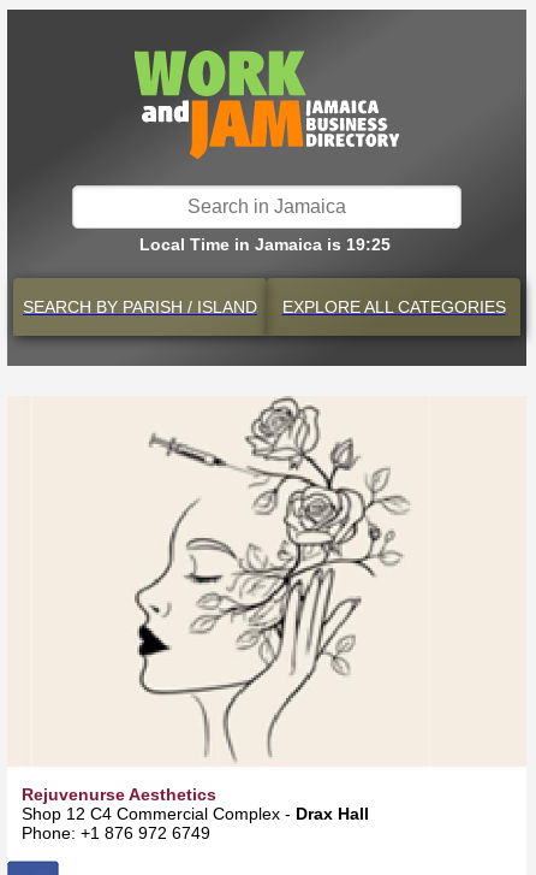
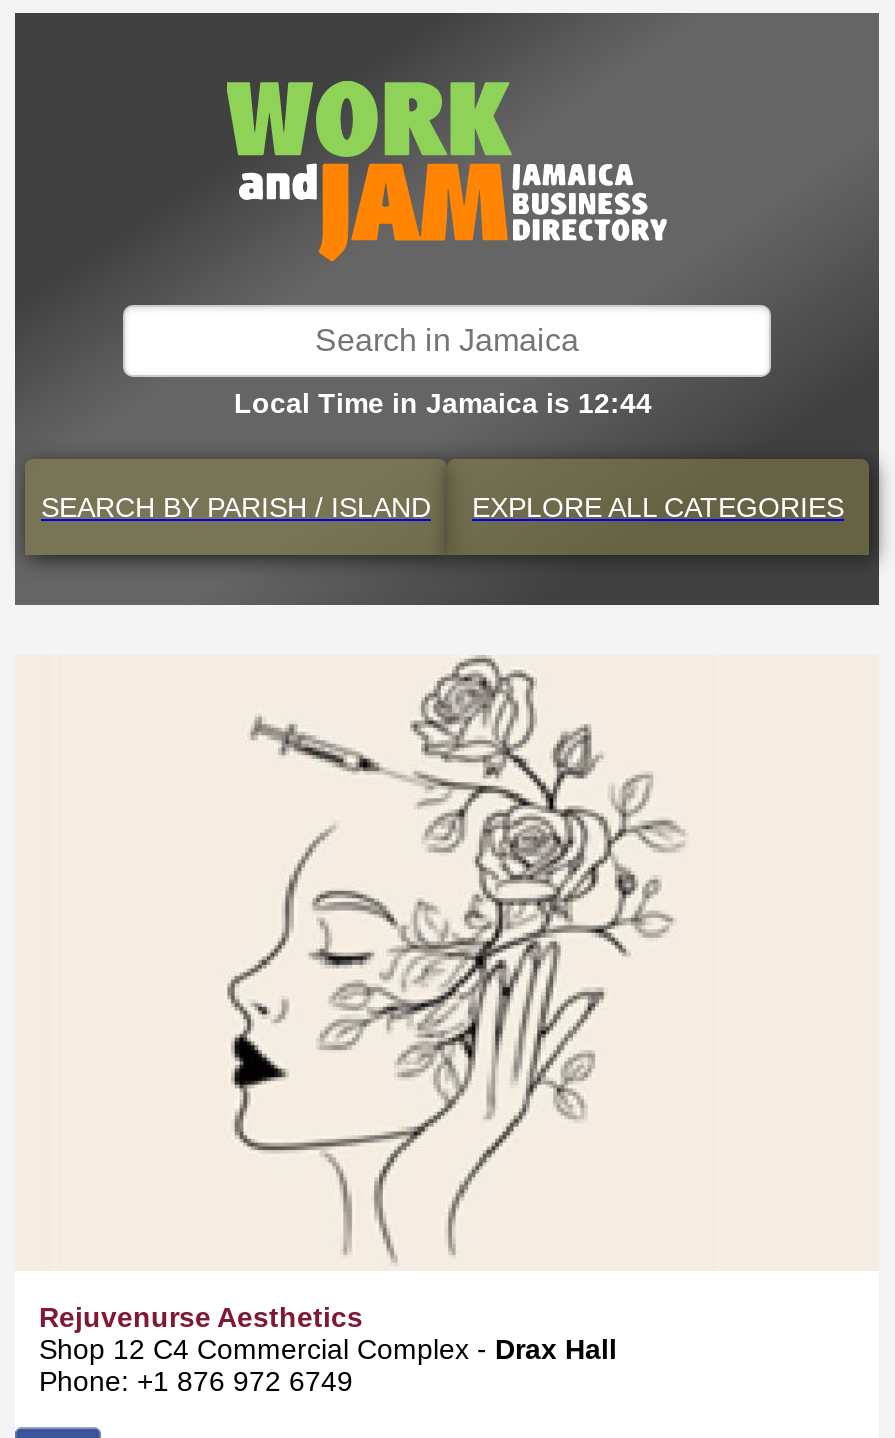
[139,235,390,254] Local Time in Jamaica is 19:25 -> [234,387,652,419] Local Time in Jamaica is 12:44

